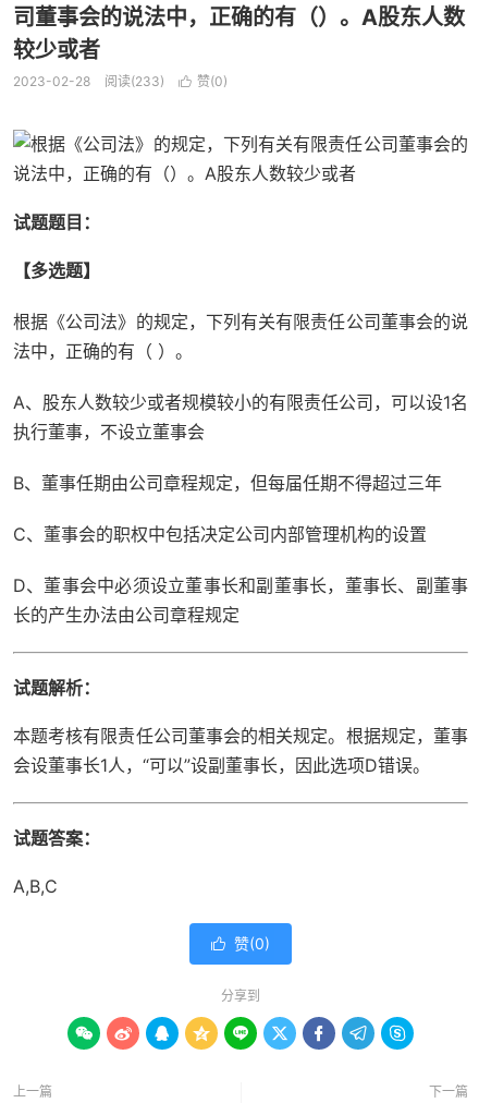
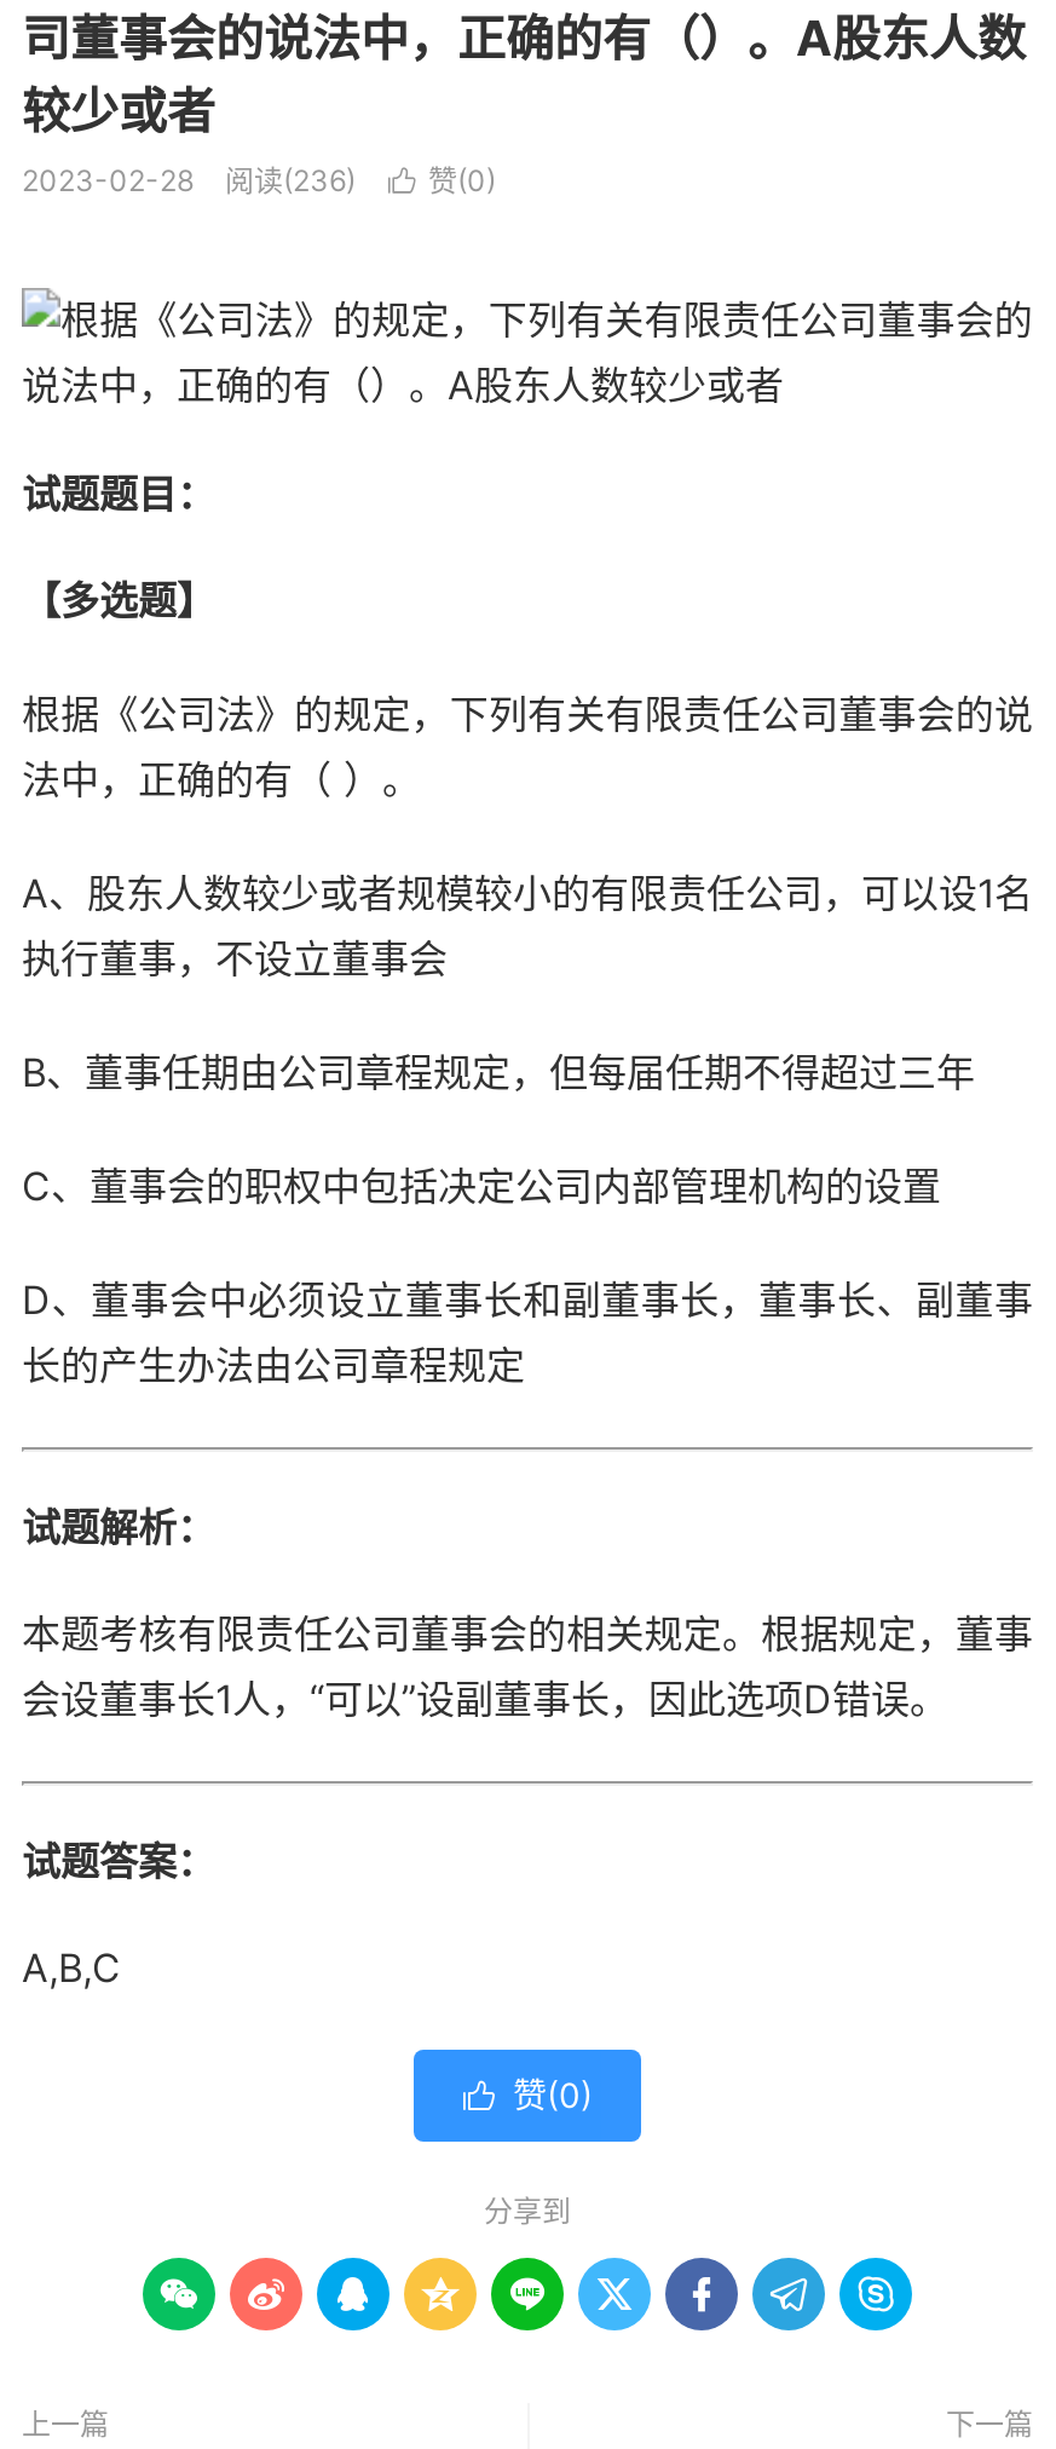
[105,73,164,89] 阅读(233) -> [225,162,356,198] 阅读(236)

